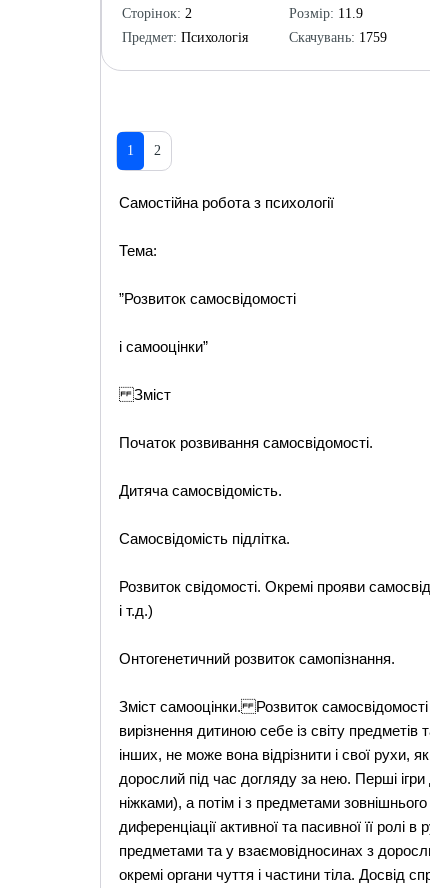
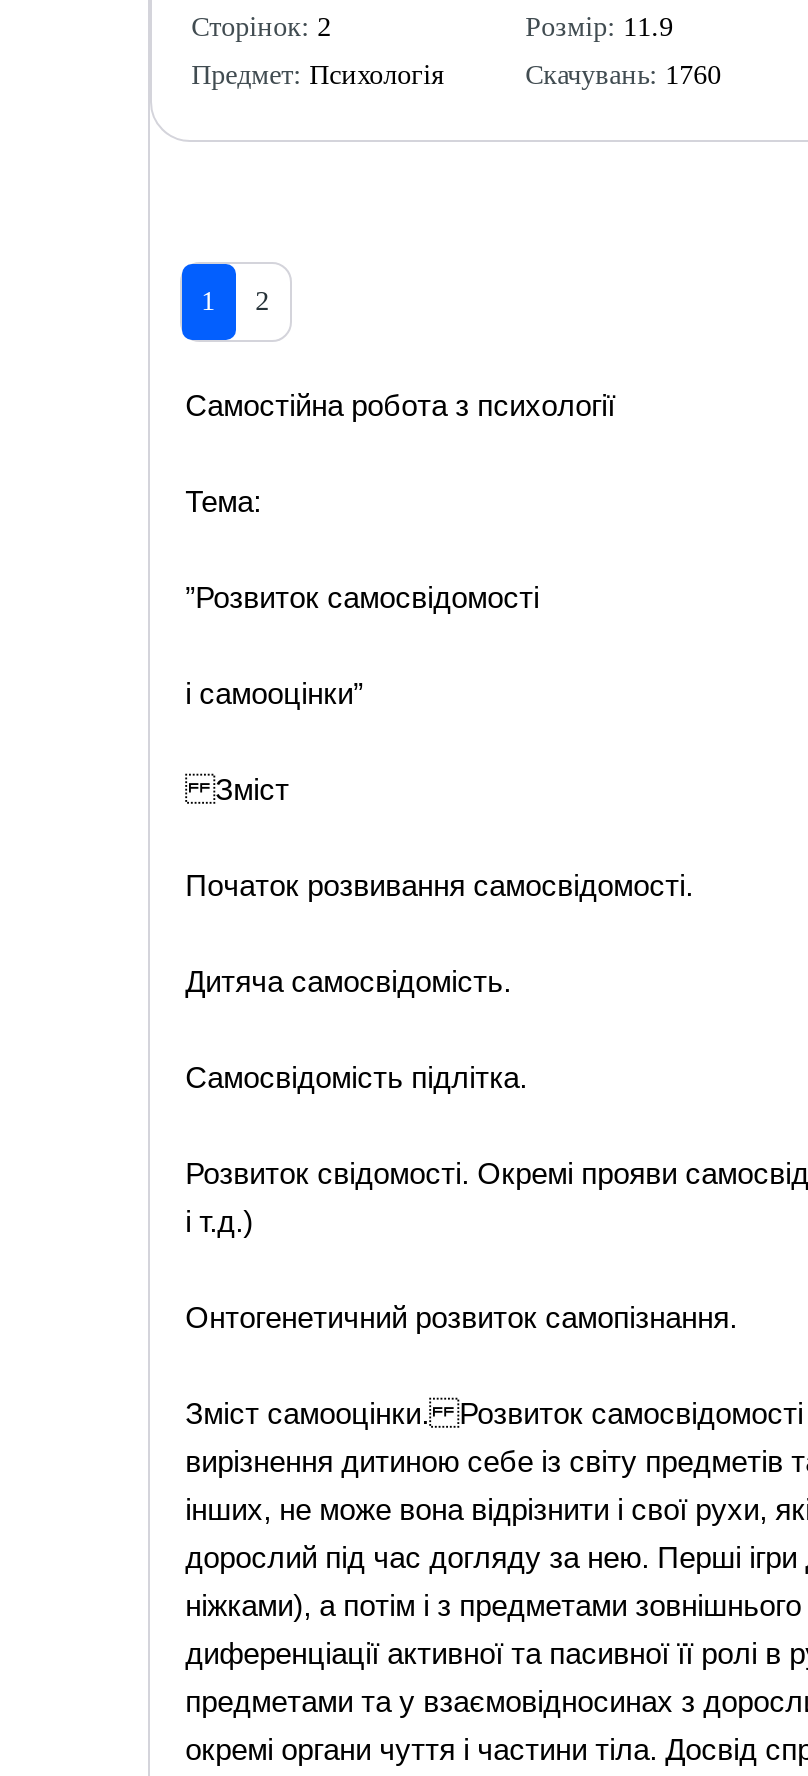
[289,30,387,45] Скачувань: 1759 -> [525,60,721,90] Скачувань: 1760

